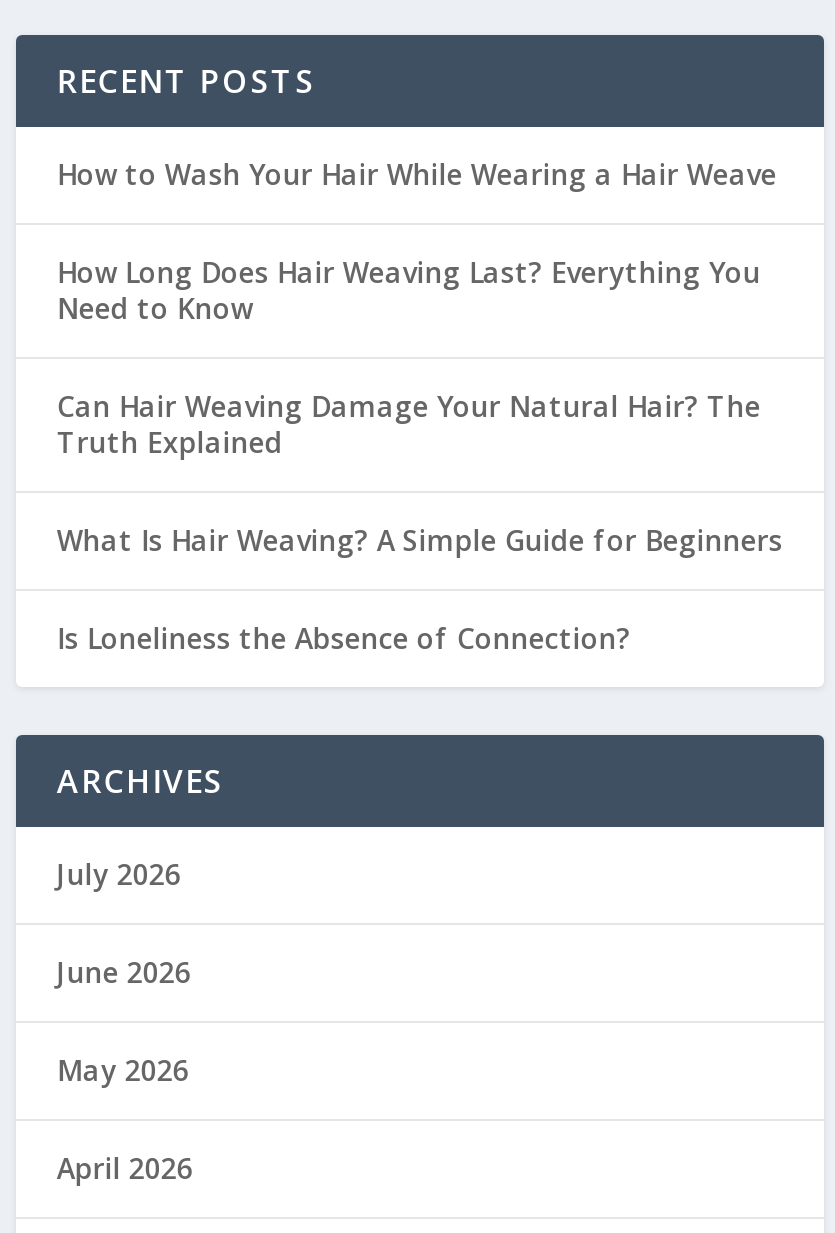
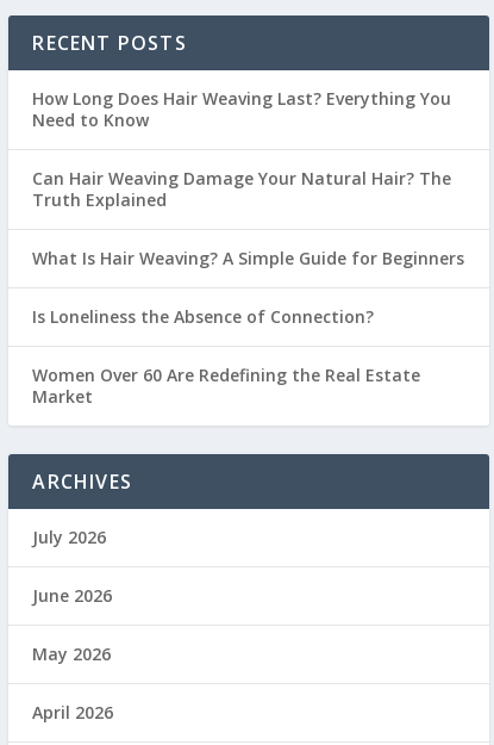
[57,155,777,193] How to Wash Your Hair While Wearing a Hair Weave -> none
moved [57,253,783,657] -> [33,87,465,328]: How Long Does Hair Weaving Last? Everything You | Need to Know | Can Hair Weaving Damage Your Natural Hair? The | Truth Explained | What Is Hair Weaving? A Simple Guide for Beginners | Is Loneliness the Absence of Connection?
none -> [33,363,421,407] Women Over 60 Are Redefining the Real Estate | Market

